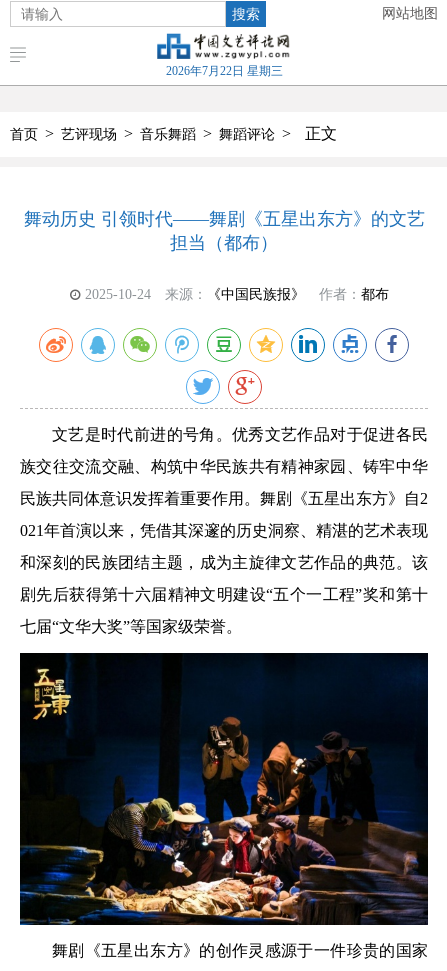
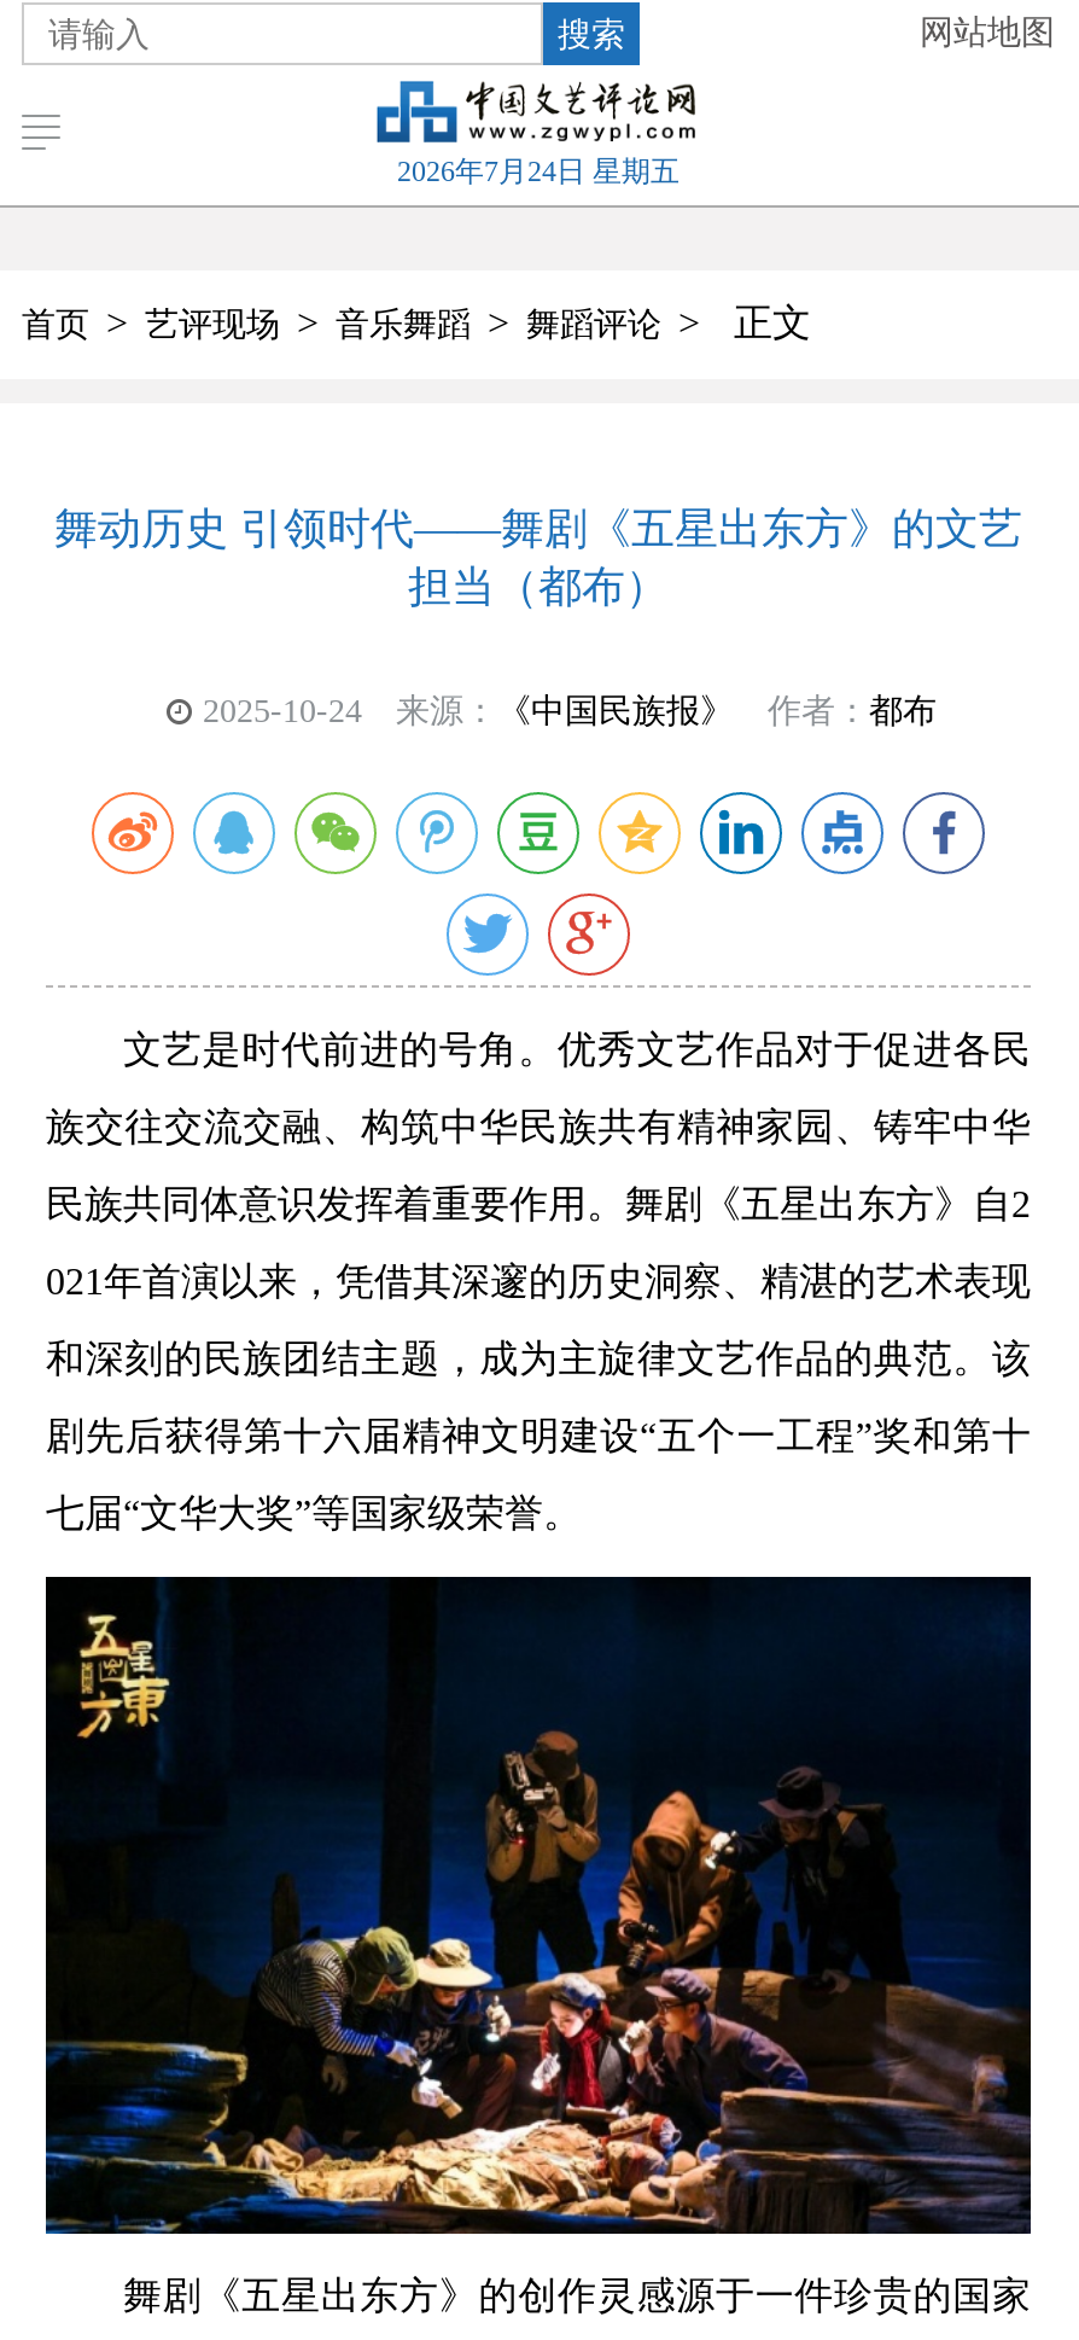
[165,64,282,78] 2026年7月22日 星期三 -> [397,155,680,188] 2026年7月24日 星期五

